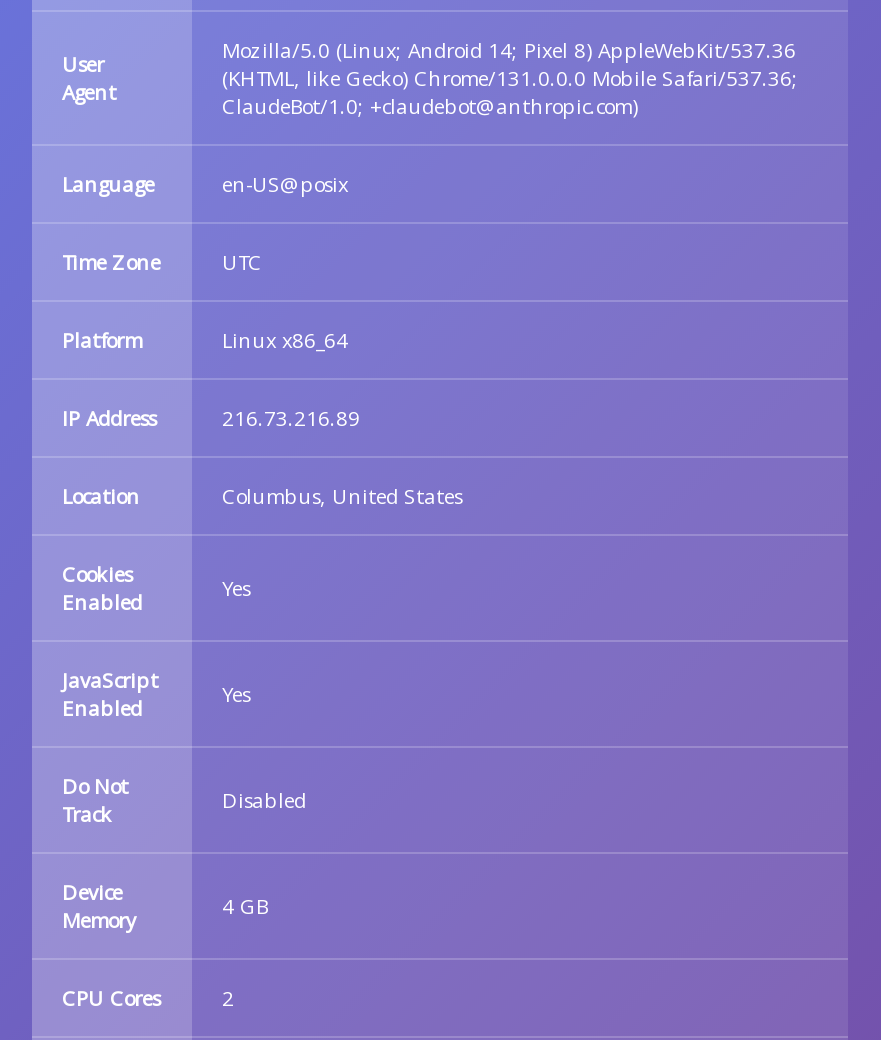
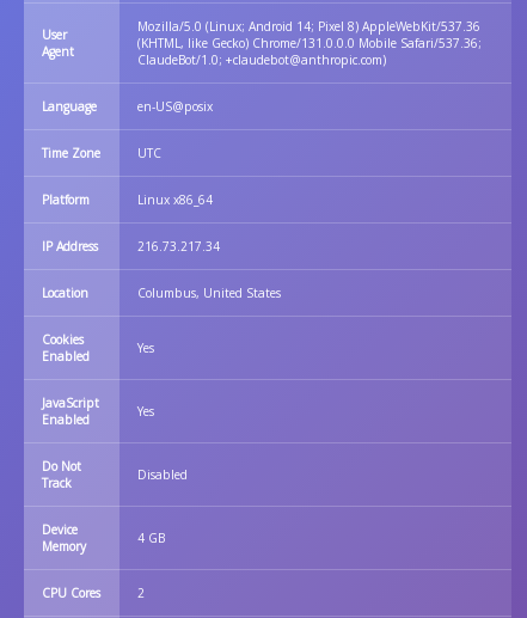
[222,405,360,433] 216.73.216.89 -> [137,238,220,255] 216.73.217.34

